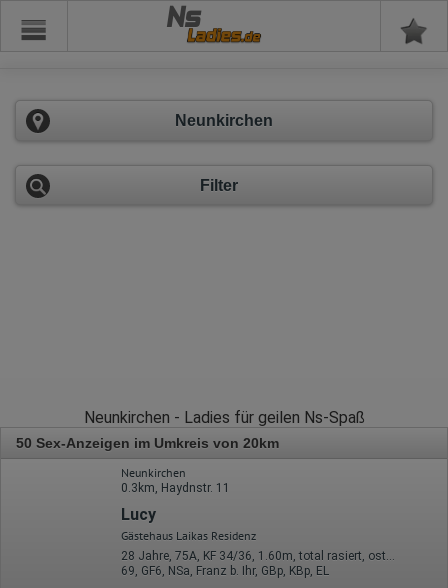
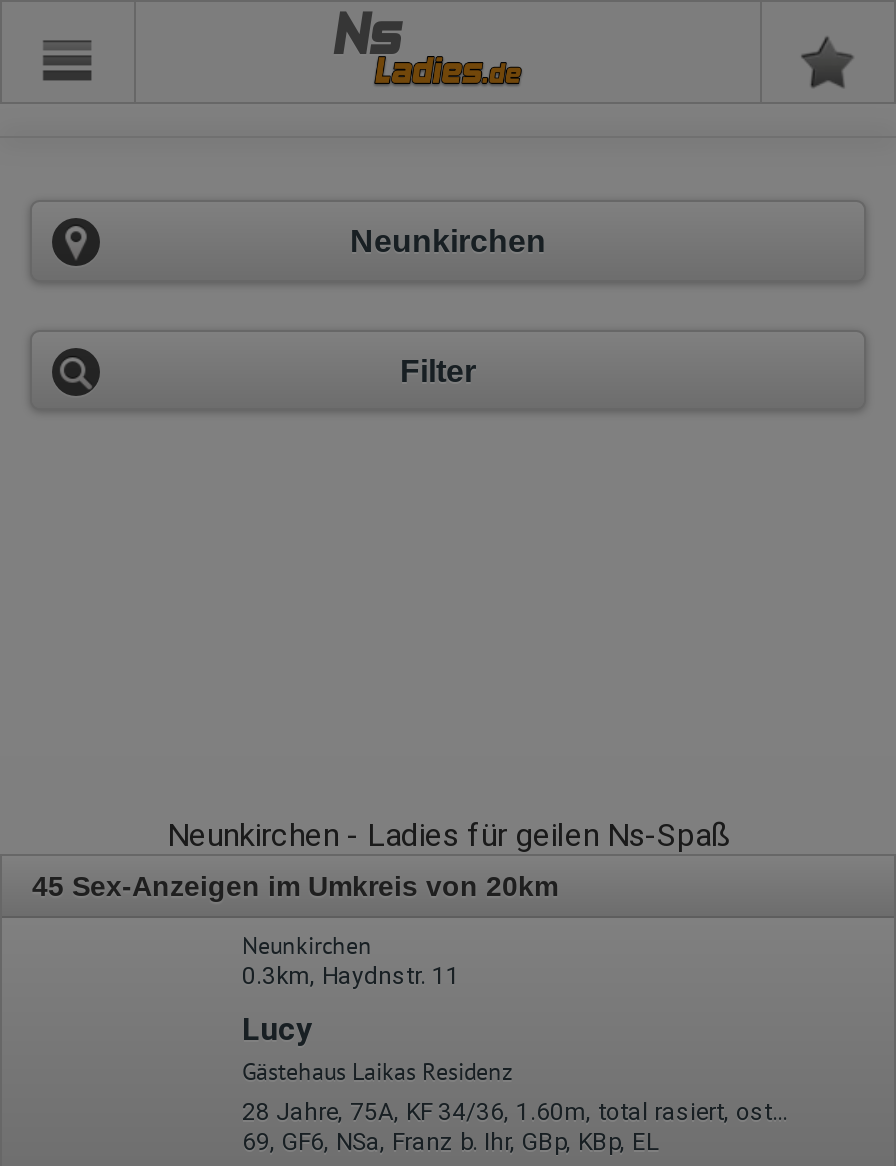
[16,435,279,451] 50 Sex-Anzeigen im Umkreis von 20km -> [32,870,558,902] 45 Sex-Anzeigen im Umkreis von 20km

